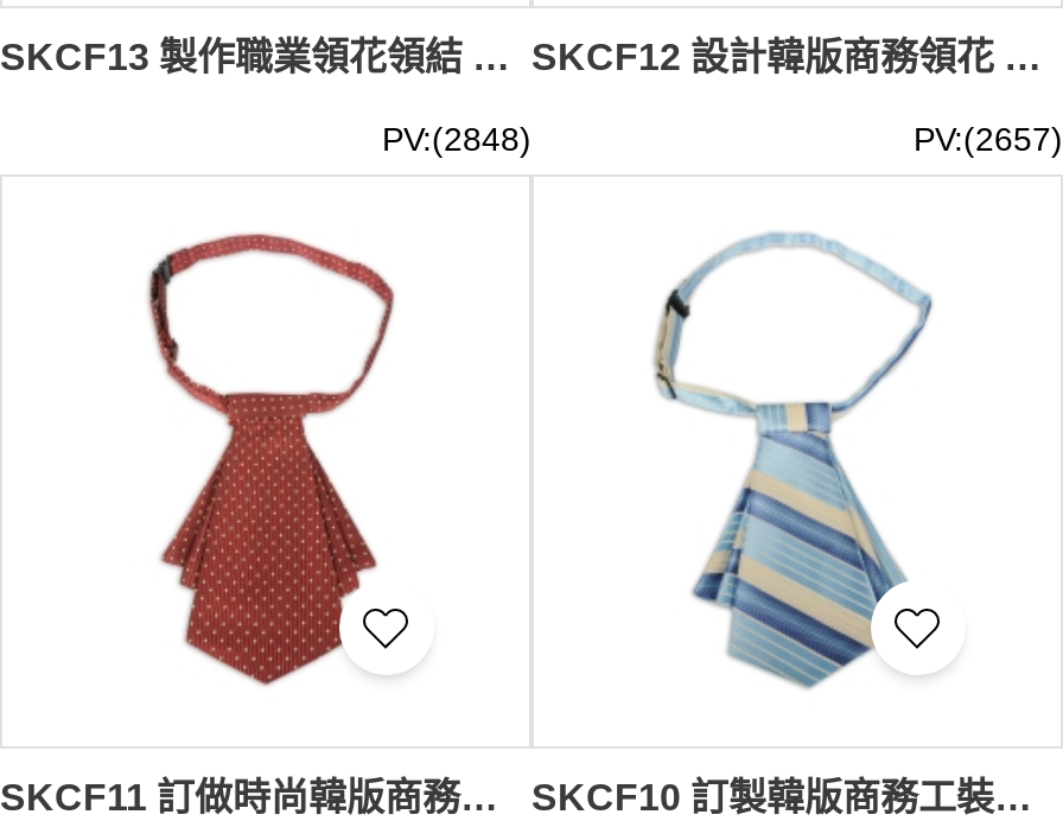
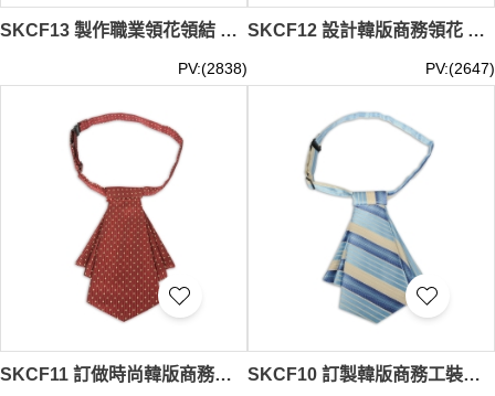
[382,120,531,158] PV:(2848) -> [178,60,247,77] PV:(2838)
[914,120,1063,158] PV:(2657) -> [425,60,495,77] PV:(2647)

